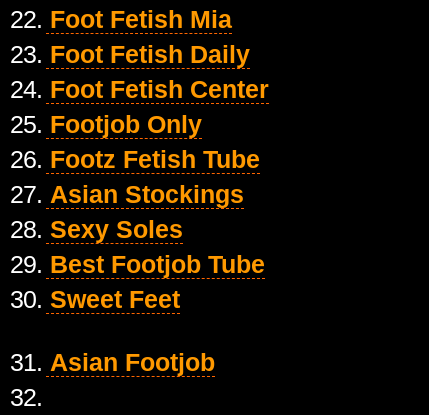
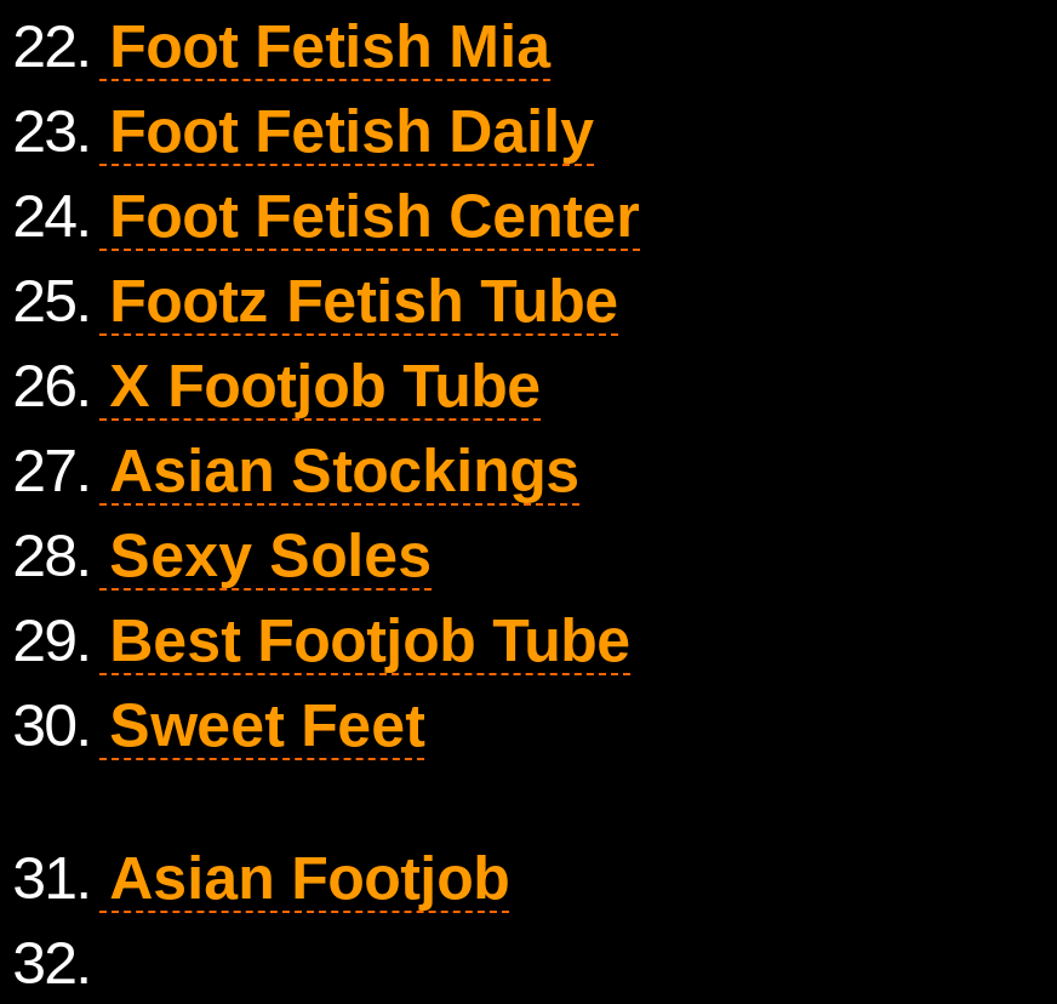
[10,110,260,173] 25. Footjob Only | 26. Footz Fetish Tube -> [12,265,618,418] 25. Footz Fetish Tube | 26. X Footjob Tube

